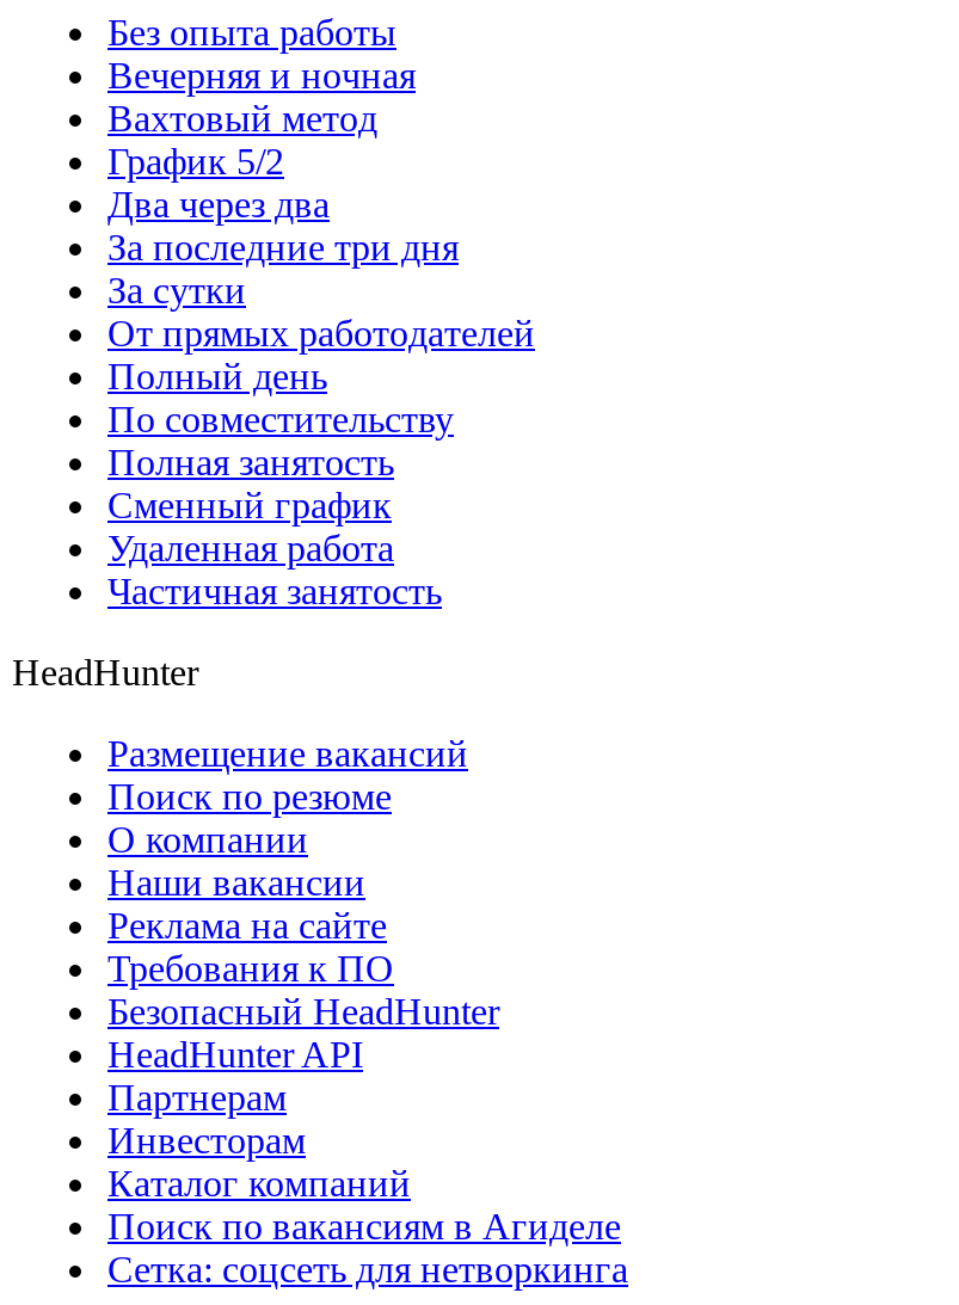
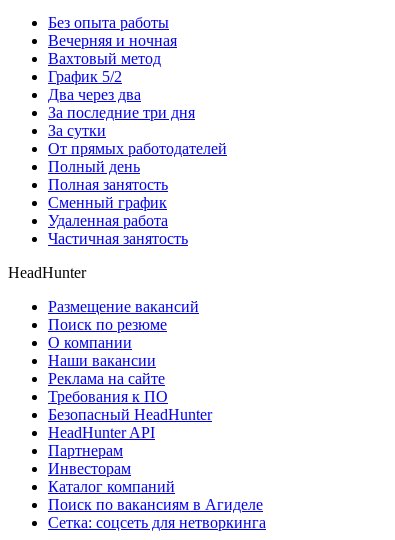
[107,399,454,439] По совместительству -> none

